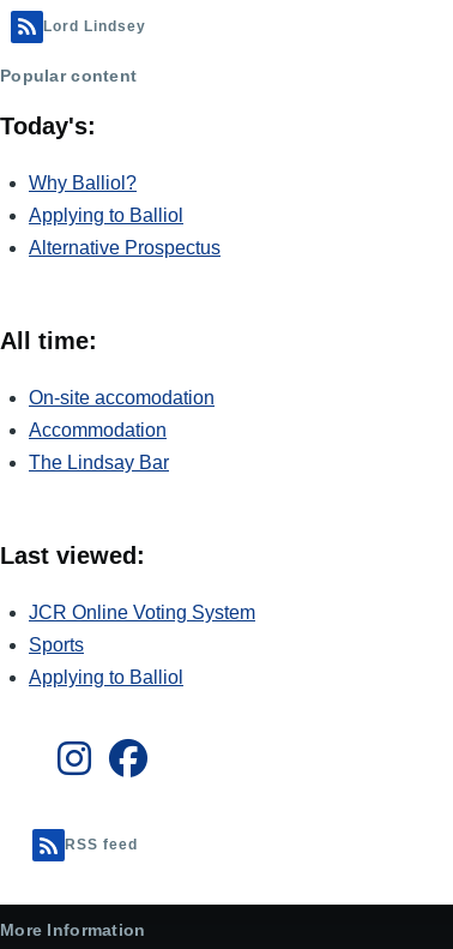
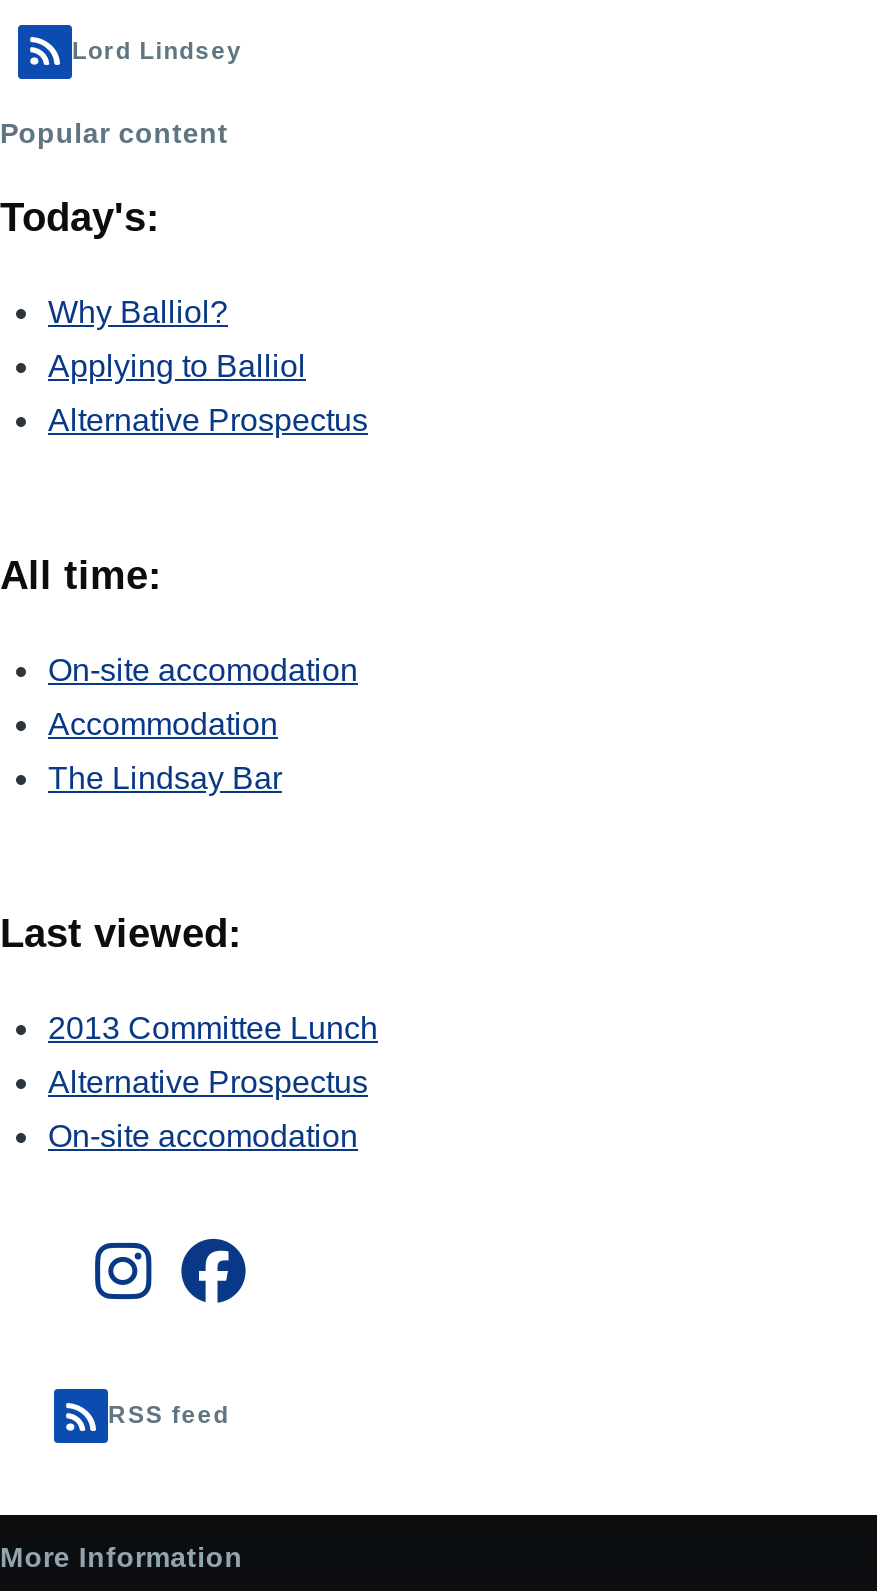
[29,602,255,622] JCR Online Voting System -> [48,1011,378,1045] 2013 Committee Lunch
[29,634,84,655] Sports -> [48,1065,368,1099] Alternative Prospectus
[29,667,183,687] Applying to Balliol -> [48,1119,358,1153] On-site accomodation

